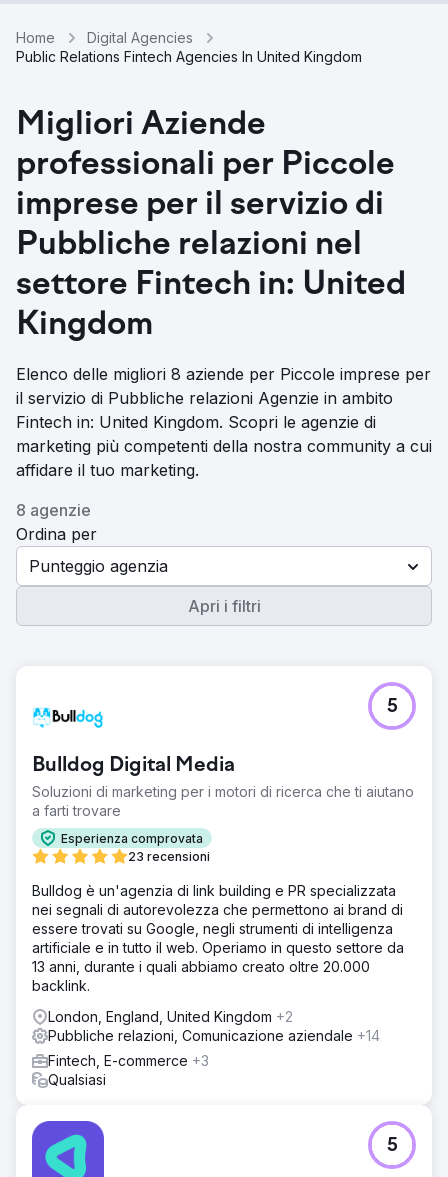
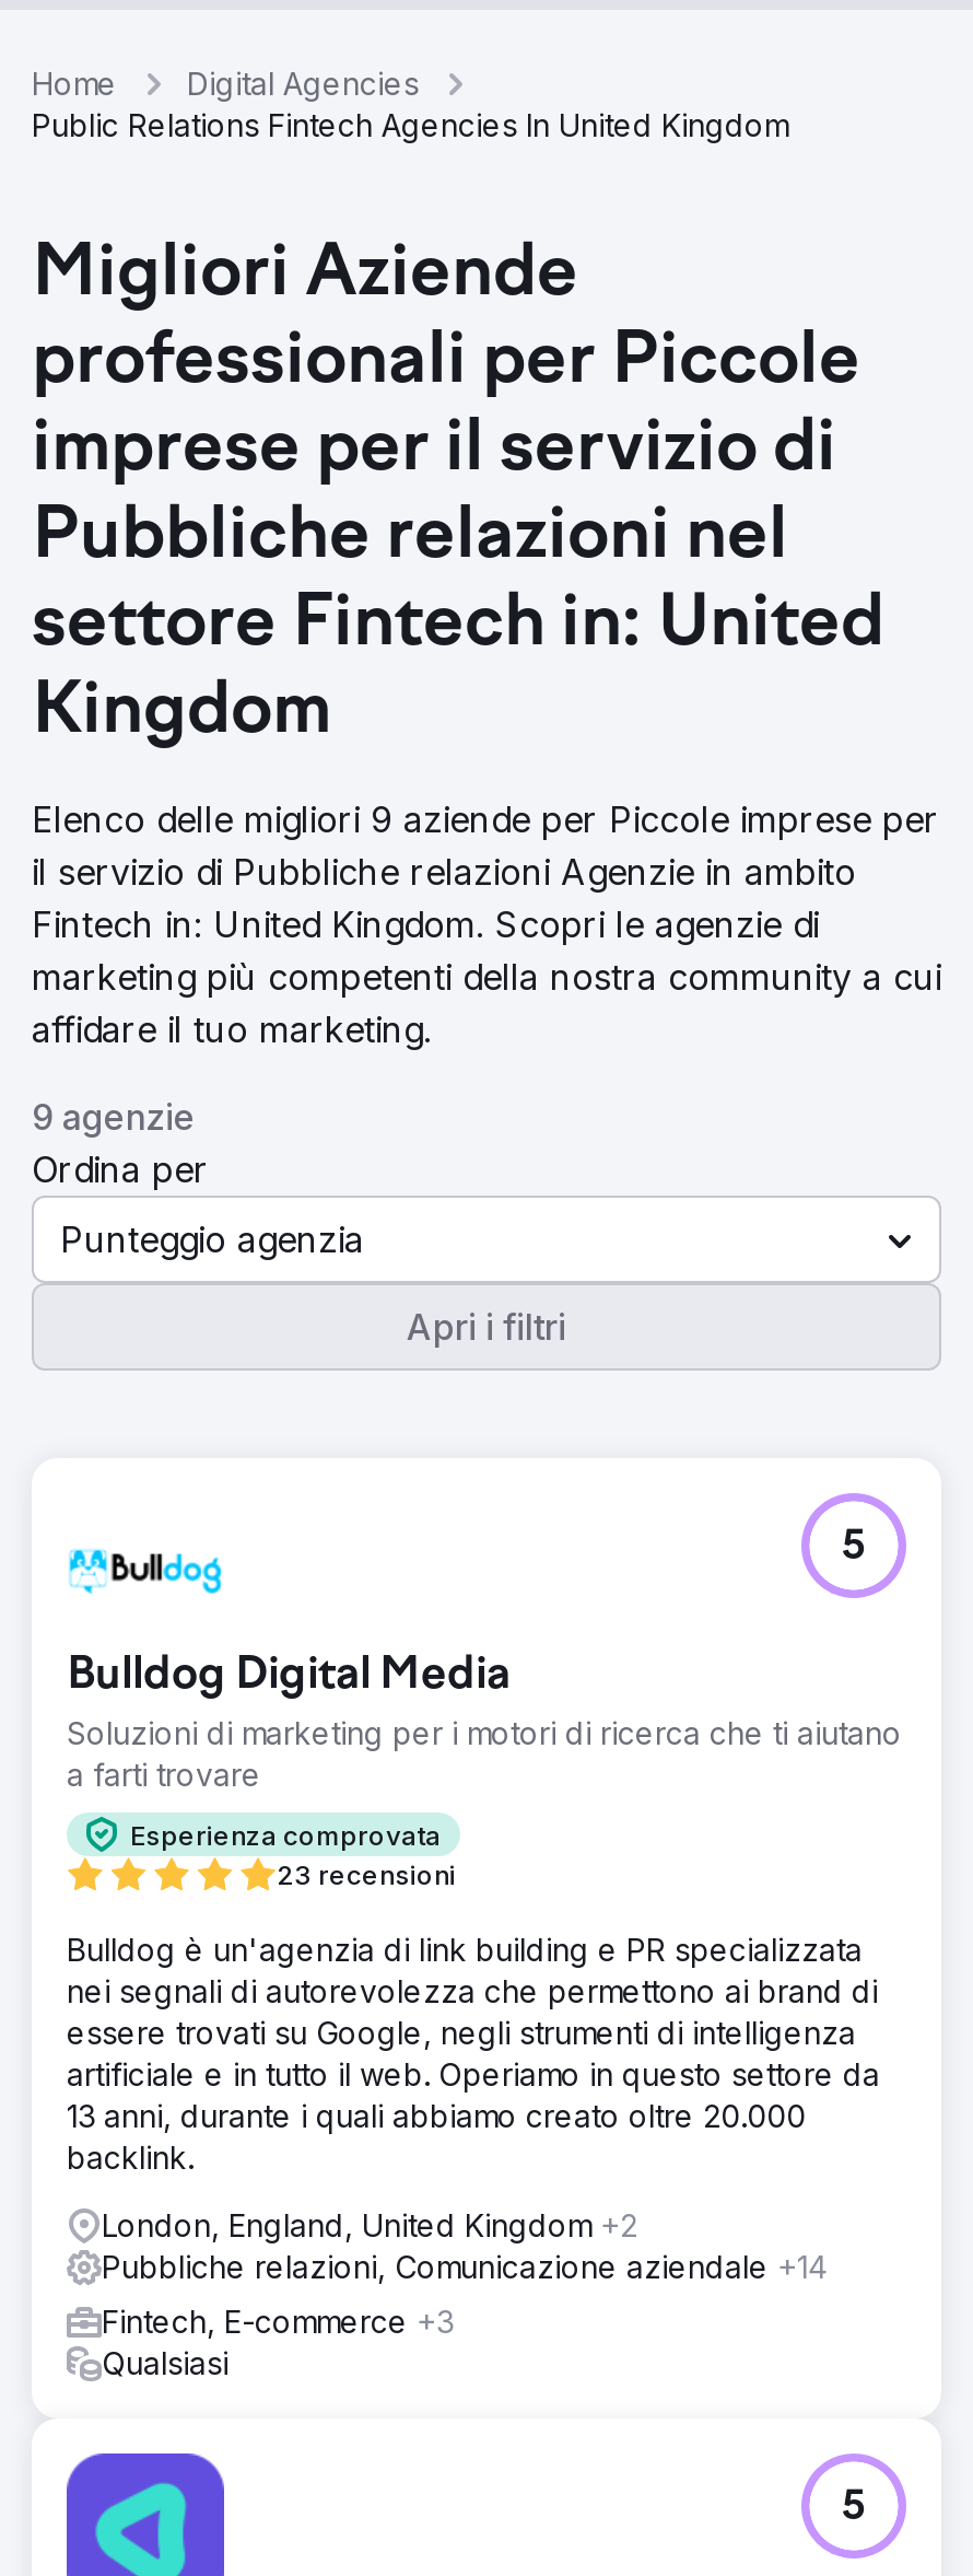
[16,364,431,384] Elenco delle migliori 8 aziende per Piccole imprese per -> [32,797,939,841] Elenco delle migliori 9 aziende per Piccole imprese per
[16,500,91,520] 8 agenzie -> [32,1095,196,1139] 9 agenzie

